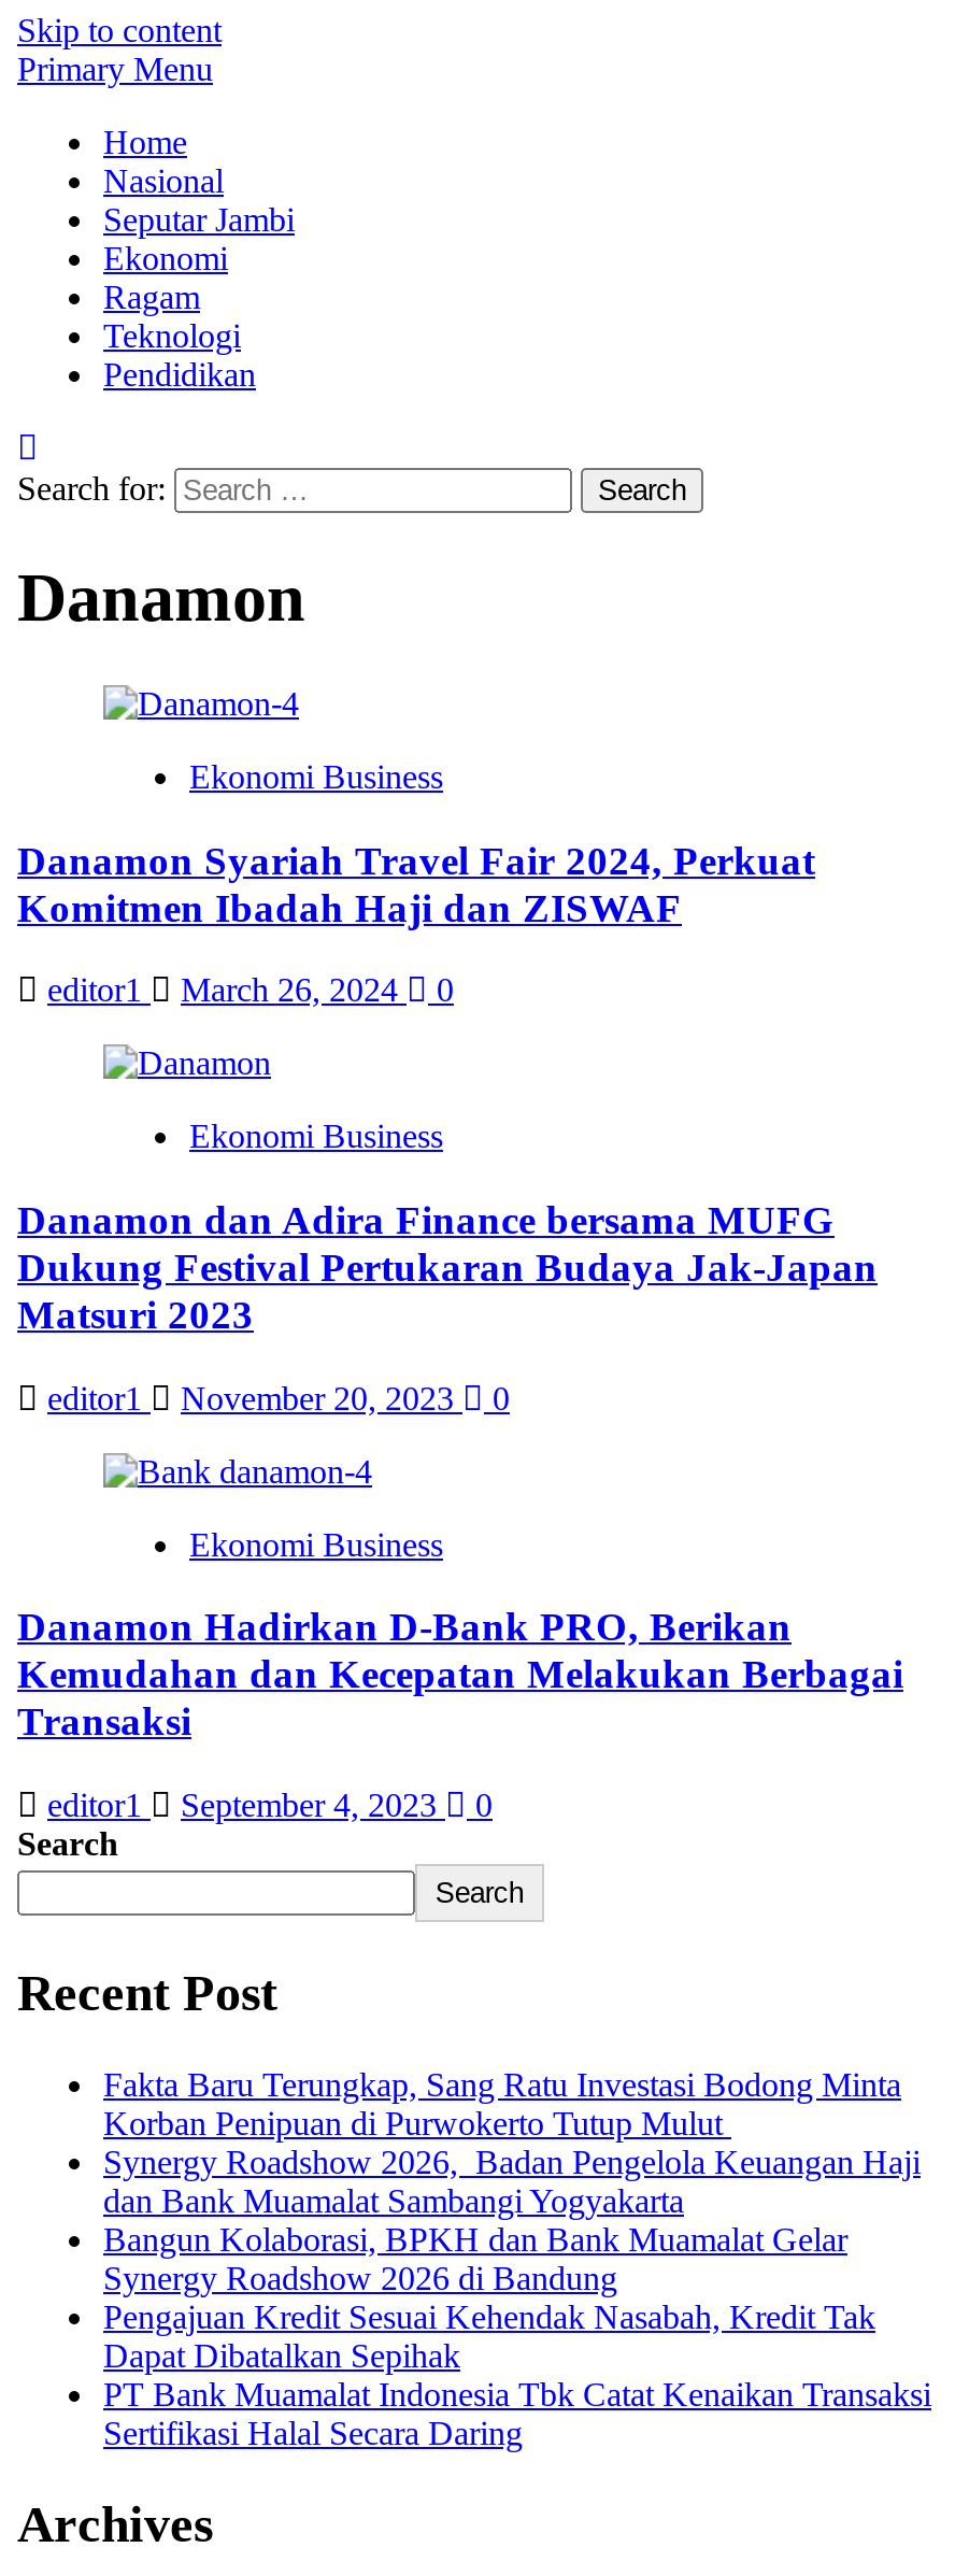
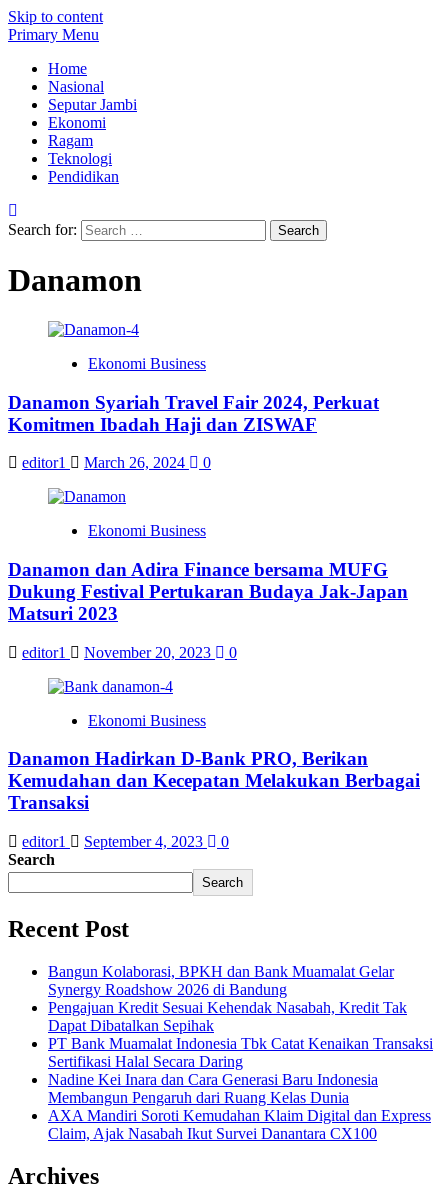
[103,2066,921,2219] Fakta Baru Terungkap, Sang Ratu Investasi Bodong Minta | Korban Penipuan di Purwokerto Tutup Mulut | Synergy Roadshow 2026, Badan Pengelola Keuangan Haji | dan Bank Muamalat Sambangi Yogyakarta -> none
moved [103,2221,931,2451] -> [48,963,433,1070]: Bangun Kolaborasi, BPKH dan Bank Muamalat Gelar | Synergy Roadshow 2026 di Bandung | Pengajuan Kredit Sesuai Kehendak Nasabah, Kredit Tak | Dapat Dibatalkan Sepihak | PT Bank Muamalat Indonesia Tbk Catat Kenaikan Transaksi | Sertifikasi Halal Secara Daring
none -> [48,1071,431,1142] Nadine Kei Inara dan Cara Generasi Baru Indonesia | Membangun Pengaruh dari Ruang Kelas Dunia | AXA Mandiri Soroti Kemudahan Klaim Digital dan Express | Claim, Ajak Nasabah Ikut Survei Danantara CX100

